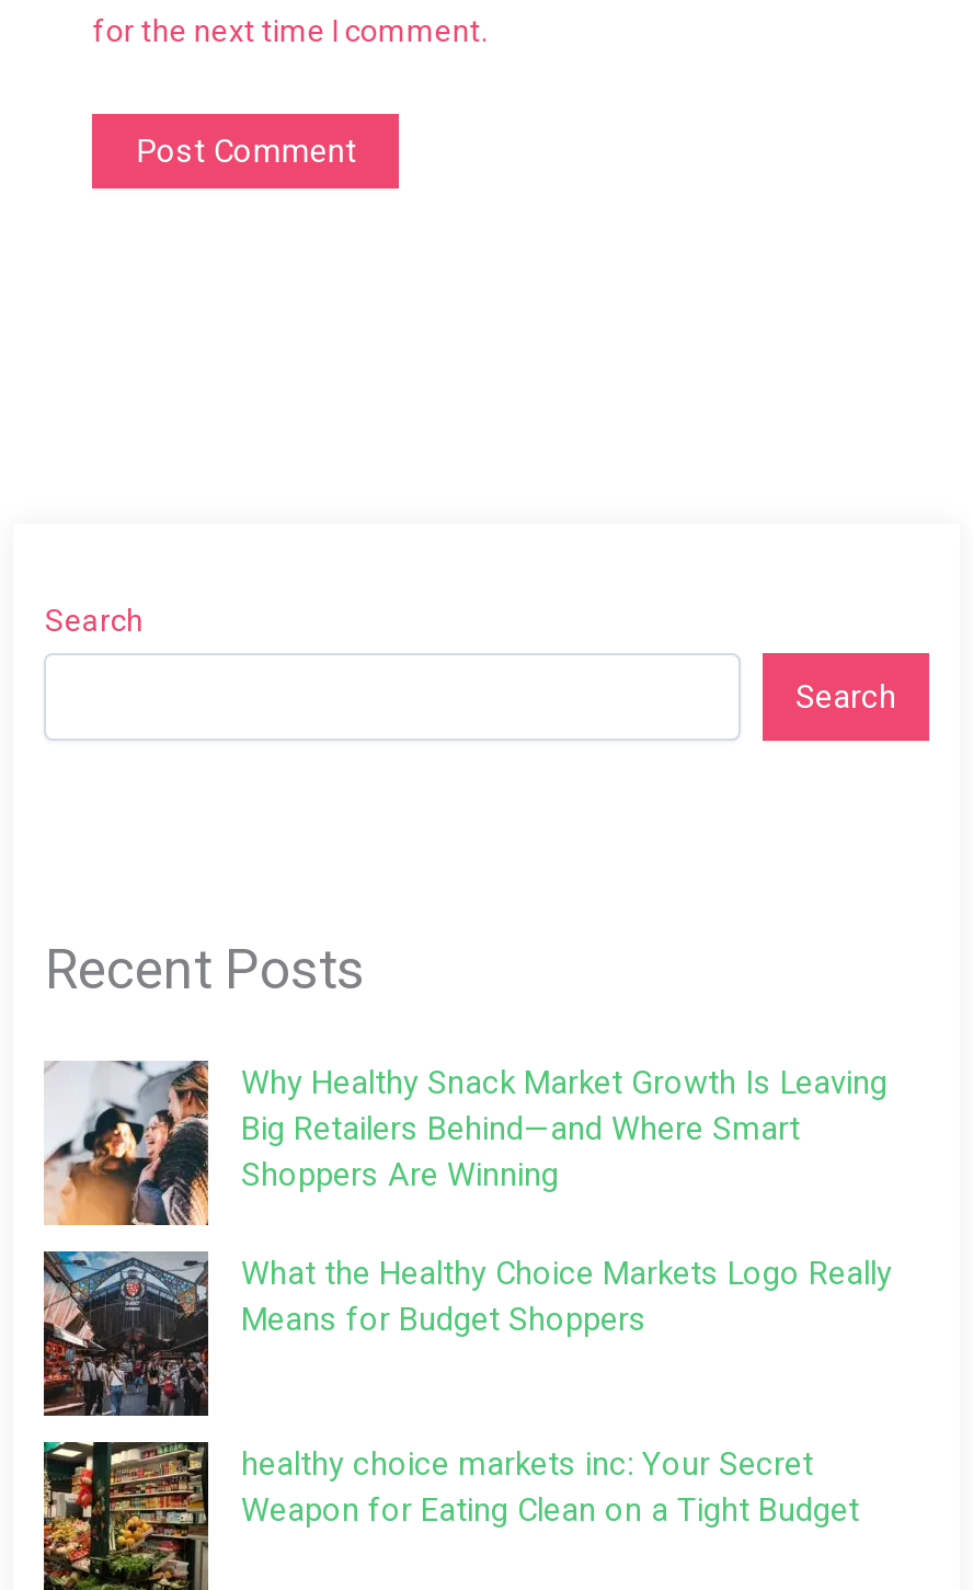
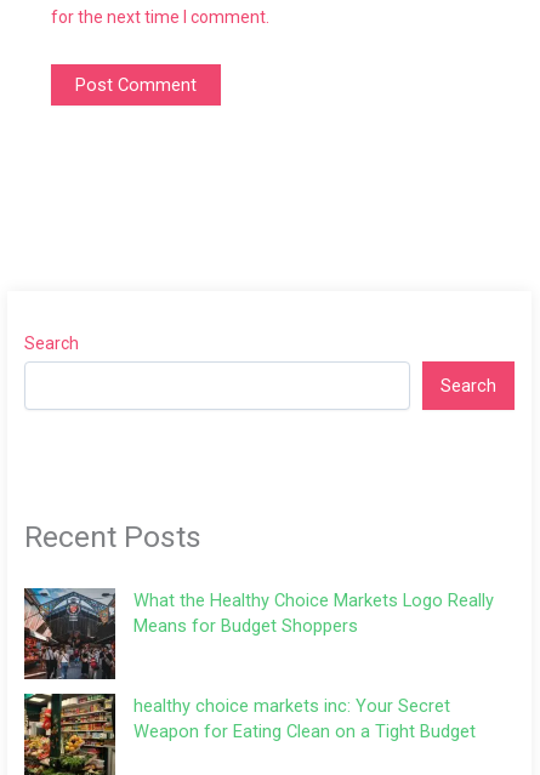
[44,1062,888,1228] [image] | Why Healthy Snack Market Growth Is Leaving | Big Retailers Behind—and Where Smart | Shoppers Are Winning -> none

